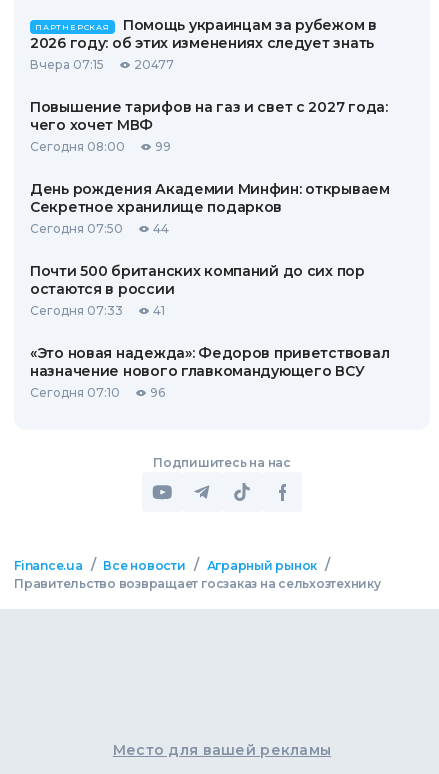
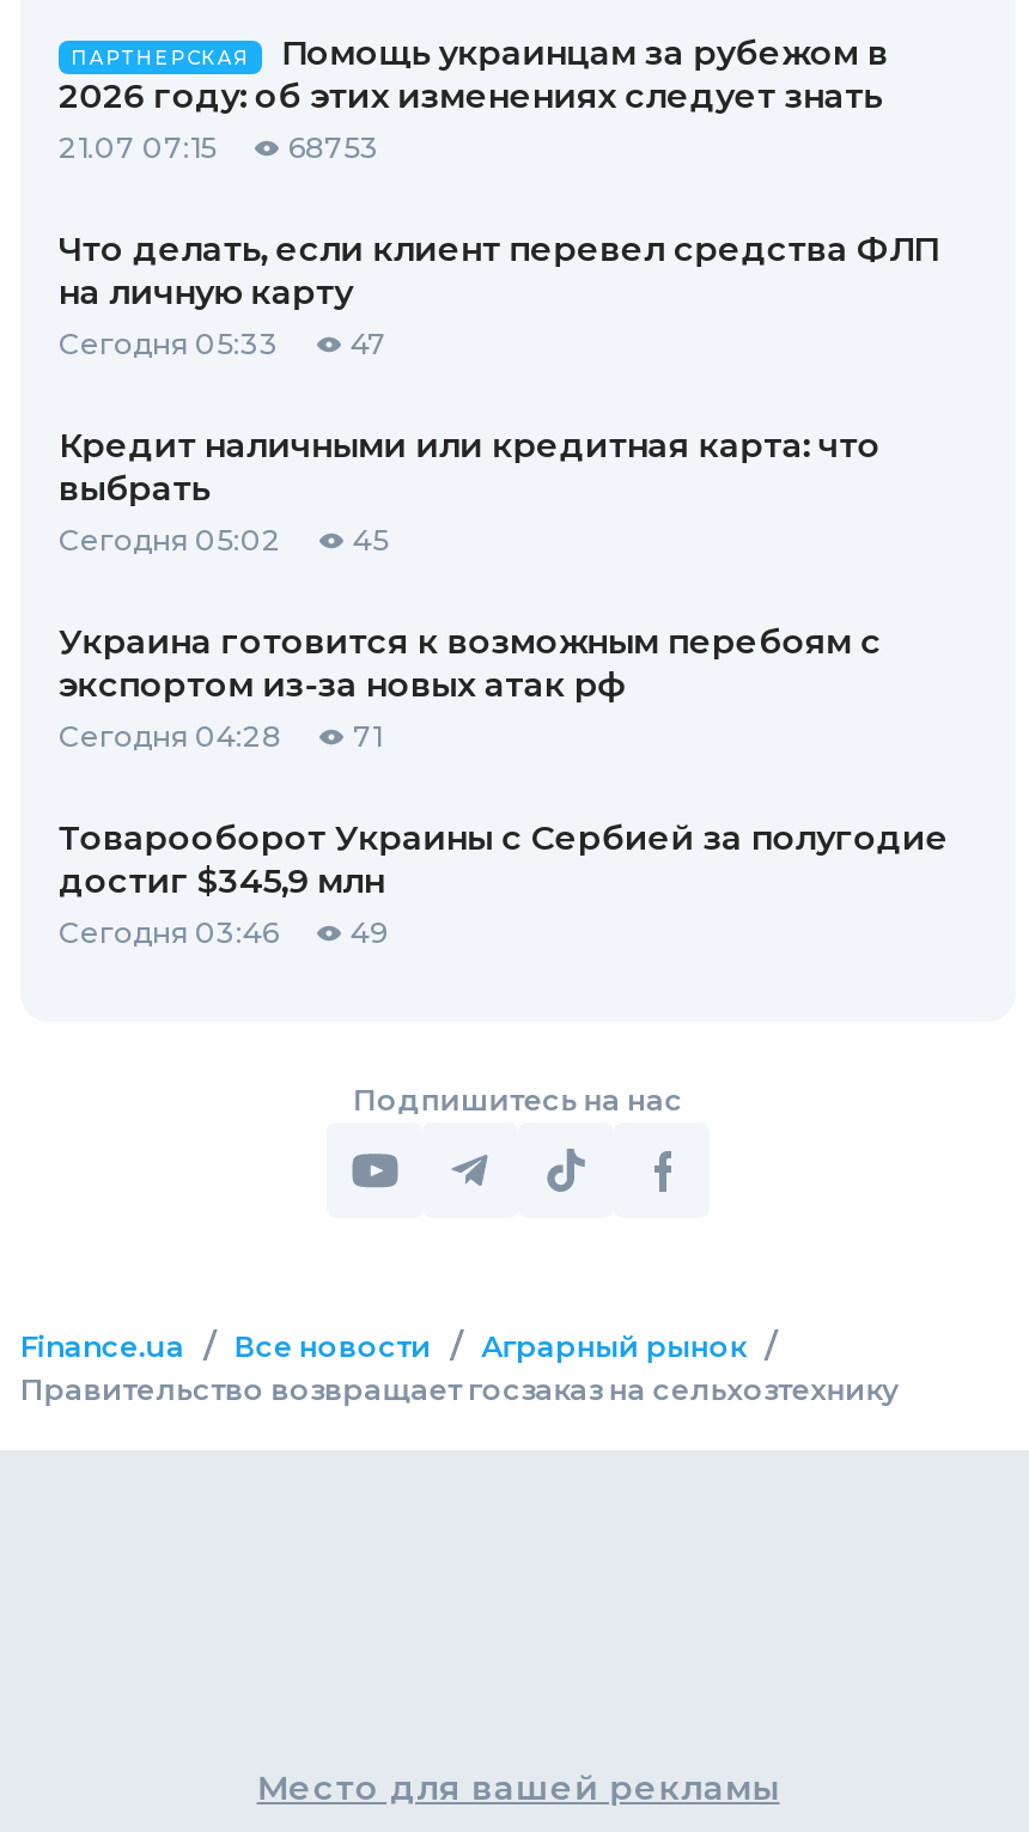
[30,57,174,72] Вчера 07:15 | 20477 -> [59,129,379,165] 21.07 07:15 | 68753
[30,98,388,154] Повышение тарифов на газ и свет с 2027 года: | чего хочет МВФ | Сегодня 08:00 | 99 -> [59,227,939,361] Что делать, если клиент перевел средства ФЛП | на личную карту | Сегодня 05:33 | 47
[30,180,390,236] День рождения Академии Минфин: открываем | Секретное хранилище подарков | Сегодня 07:50 | 44 -> [59,424,881,558] Кредит наличными или кредитная карта: что | выбрать | Сегодня 05:02 | 45
[30,262,365,318] Почти 500 британских компаний до сих пор | остаются в россии | Сегодня 07:33 | 41 -> [59,620,881,754] Украина готовится к возможным перебоям с | экспортом из-за новых атак рф | Сегодня 04:28 | 71
[30,344,389,400] «Это новая надежда»: Федоров приветствовал | назначение нового главкомандующего ВСУ | Сегодня 07:10 | 96 -> [59,816,949,950] Товарооборот Украины с Сербией за полугодие | достиг $345,9 млн | Сегодня 03:46 | 49

